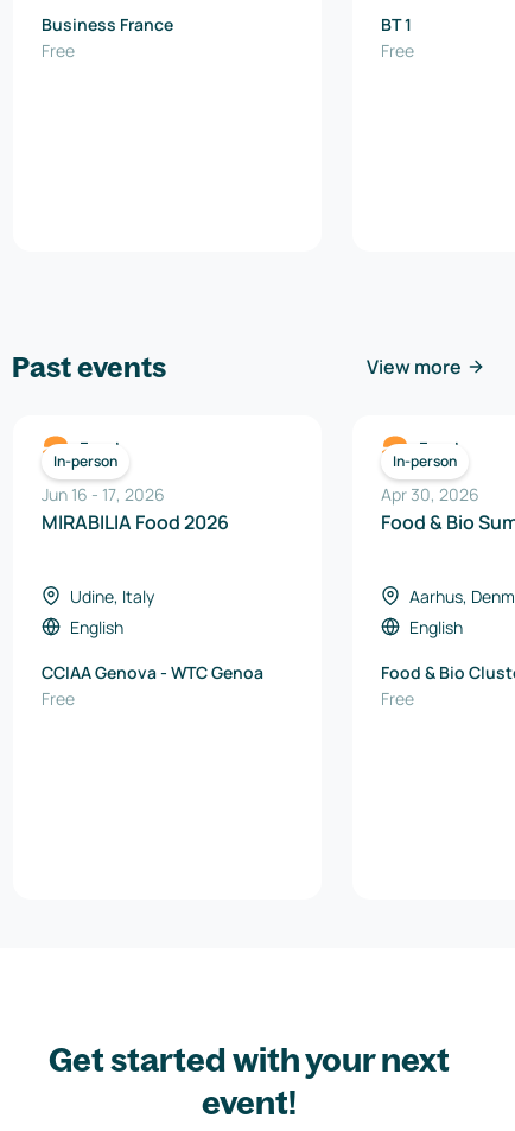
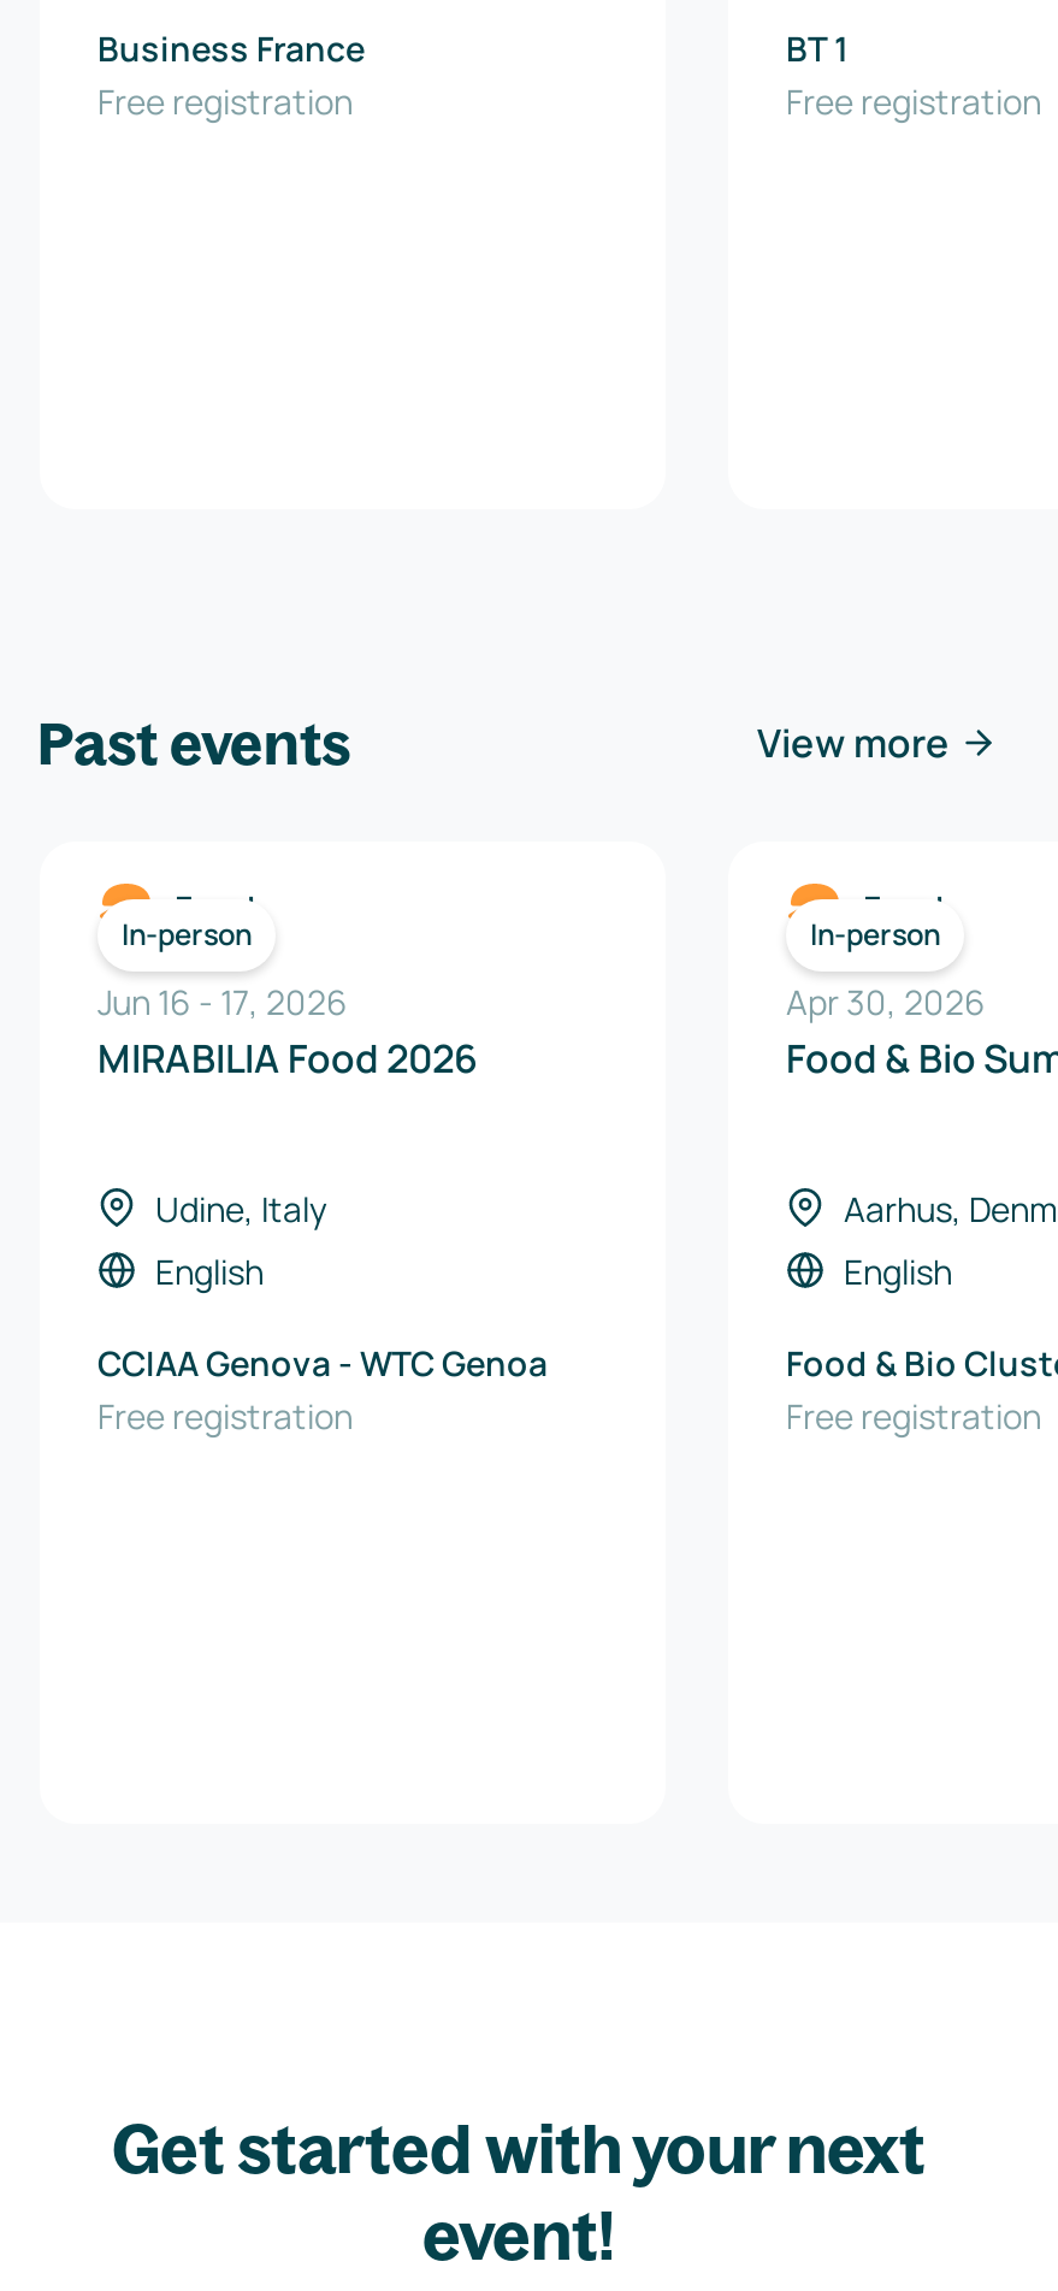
[42,39,75,62] Free -> [97,78,353,124] Free registration
[381,39,414,62] Free -> [786,78,1041,124] Free registration
[42,687,75,710] Free -> [97,1393,353,1439] Free registration
[381,687,414,710] Free -> [786,1393,1041,1439] Free registration

